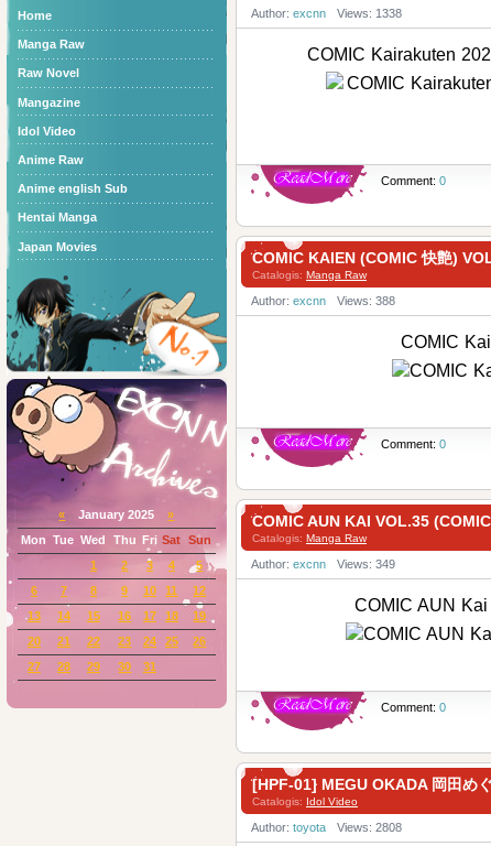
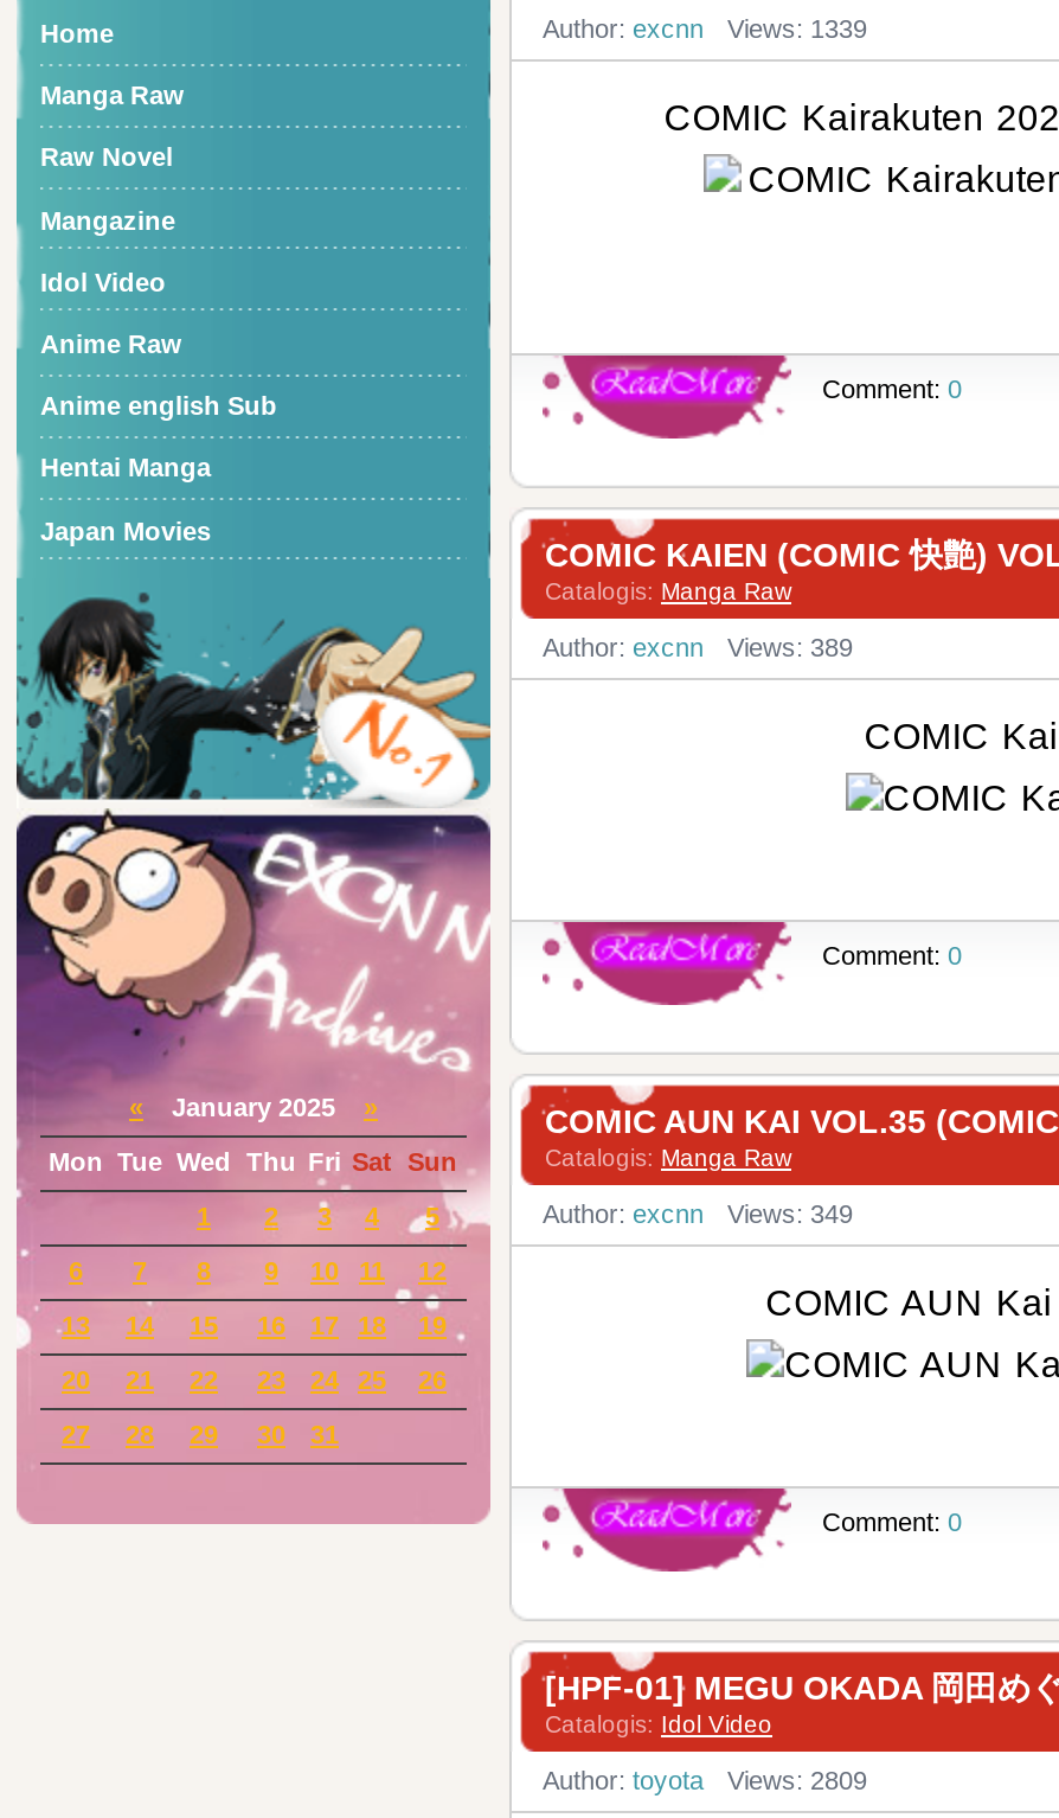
[251,7,402,20] Author: excnn Views: 1338 -> [543,14,867,43] Author: excnn Views: 1339
[251,294,395,307] Author: excnn Views: 388 -> [543,633,853,661] Author: excnn Views: 389
[251,820,402,834] Author: toyota Views: 2808 -> [543,1765,867,1794] Author: toyota Views: 2809

